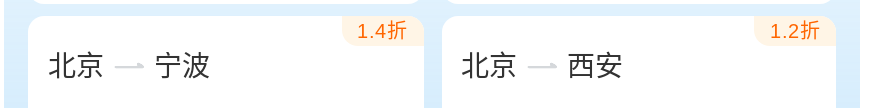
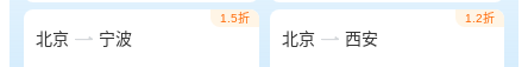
[357,20,407,42] 1.4折 -> [219,12,249,25] 1.5折

